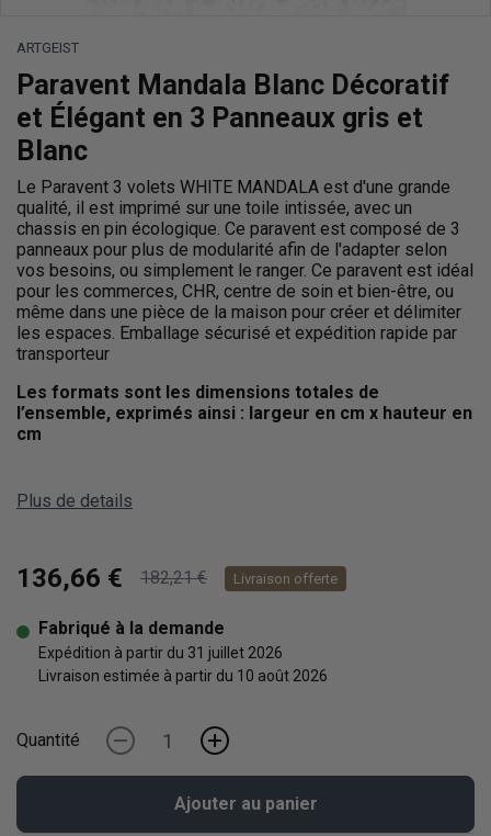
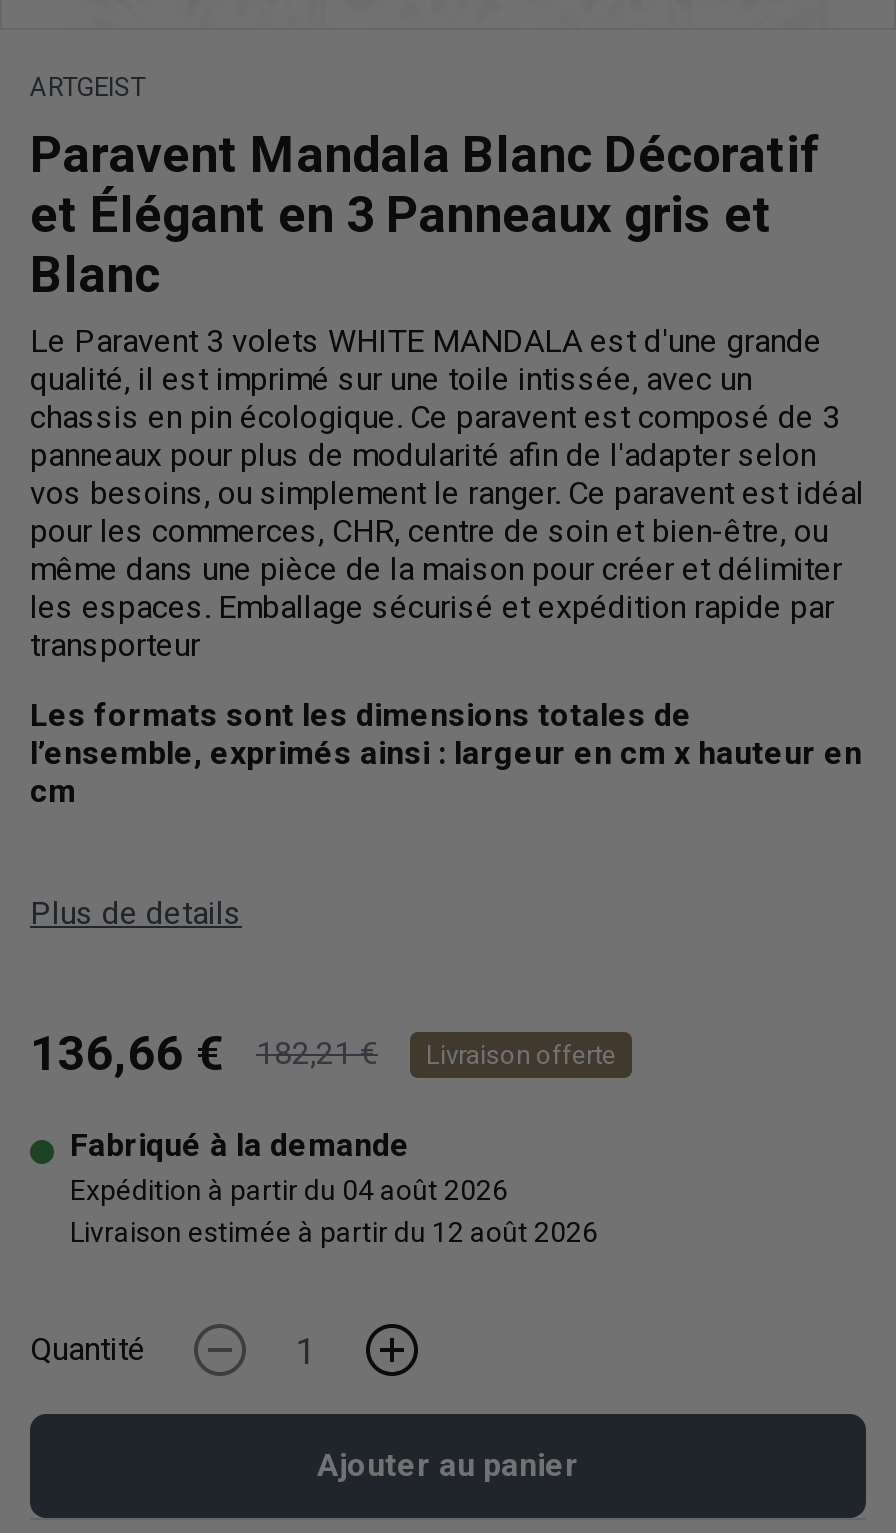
[38,644,283,662] Expédition à partir du 31 juillet 2026 -> [70,1174,508,1206] Expédition à partir du 04 août 2026
[38,667,328,685] Livraison estimée à partir du 10 août 2026 -> [70,1216,598,1248] Livraison estimée à partir du 12 août 2026

